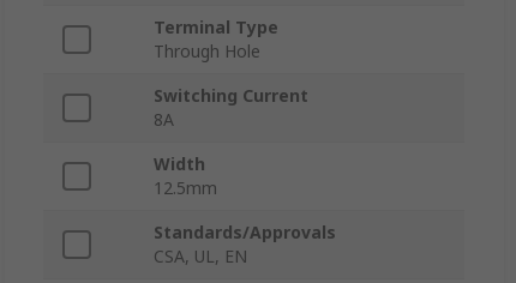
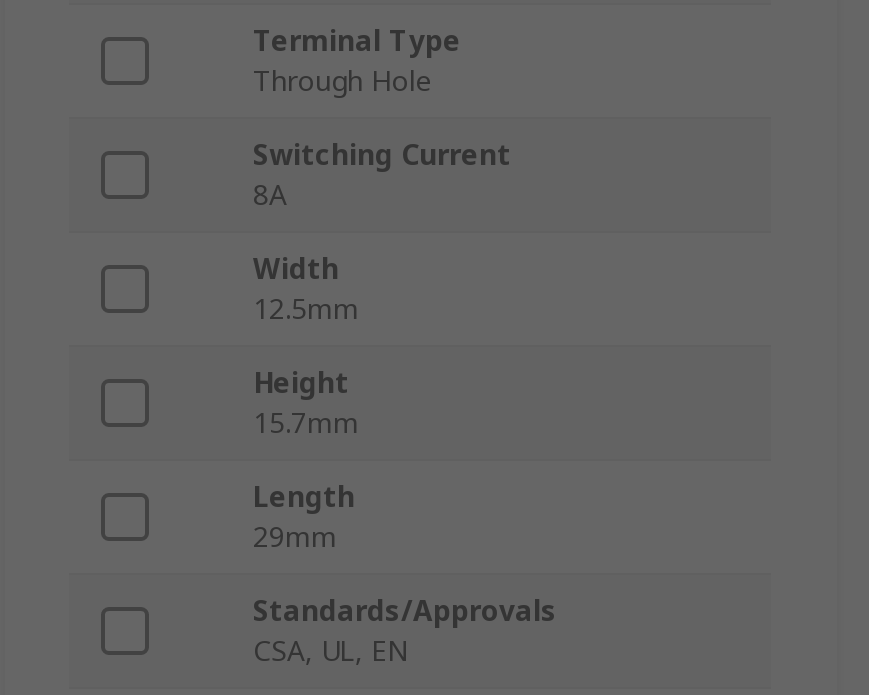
none -> [253,364,359,556] Height | 15.7mm | Length | 29mm

